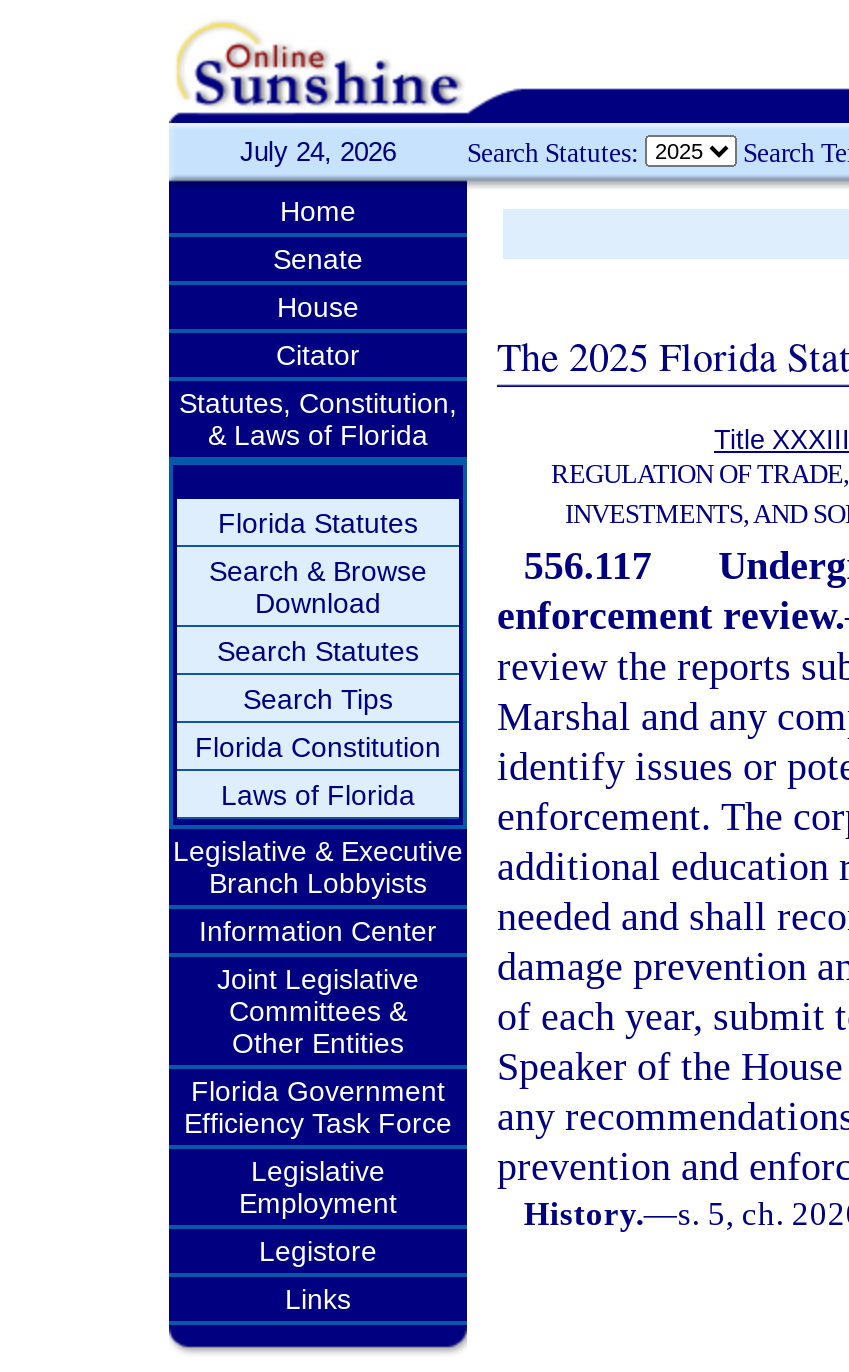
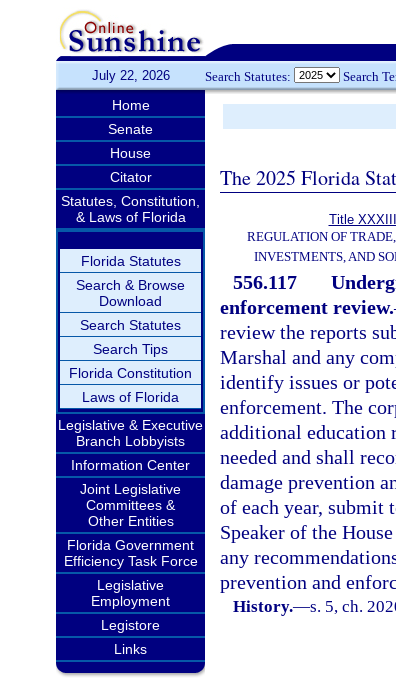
[240,137,396,167] July 24, 2026 -> [91,68,169,83] July 22, 2026

